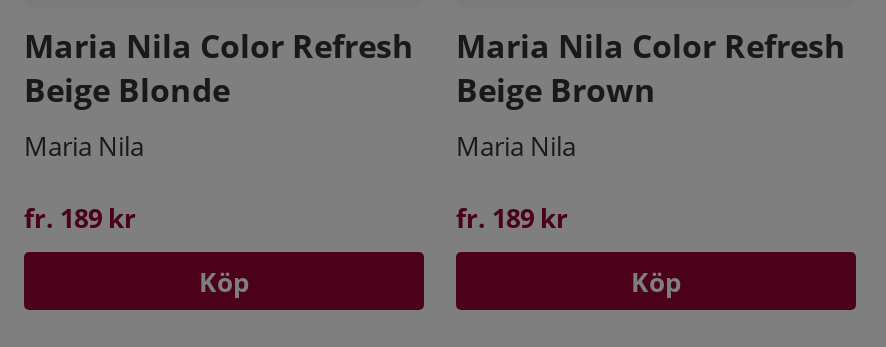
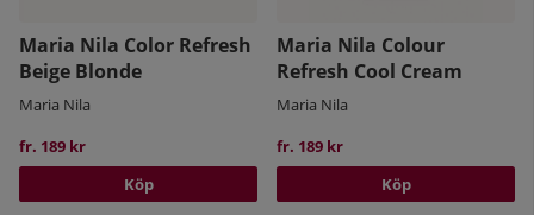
[456,25,846,113] Maria Nila Color Refresh | Beige Brown -> [277,32,462,84] Maria Nila Colour | Refresh Cool Cream

